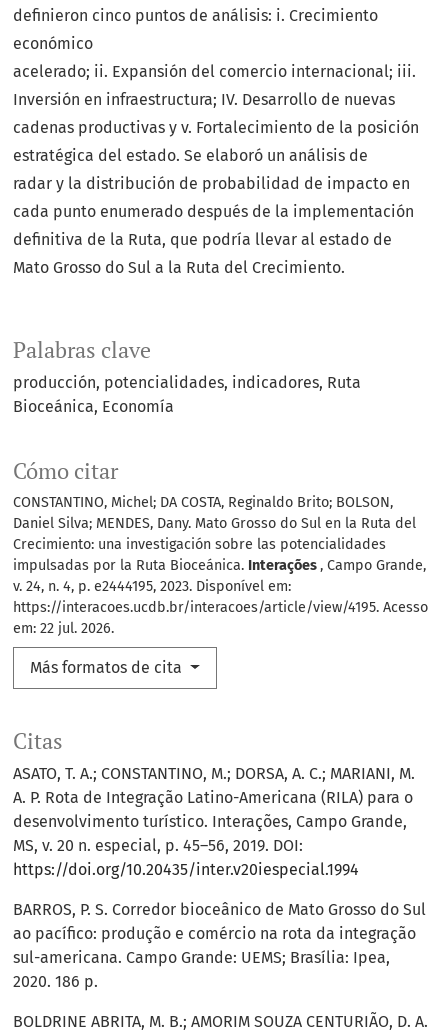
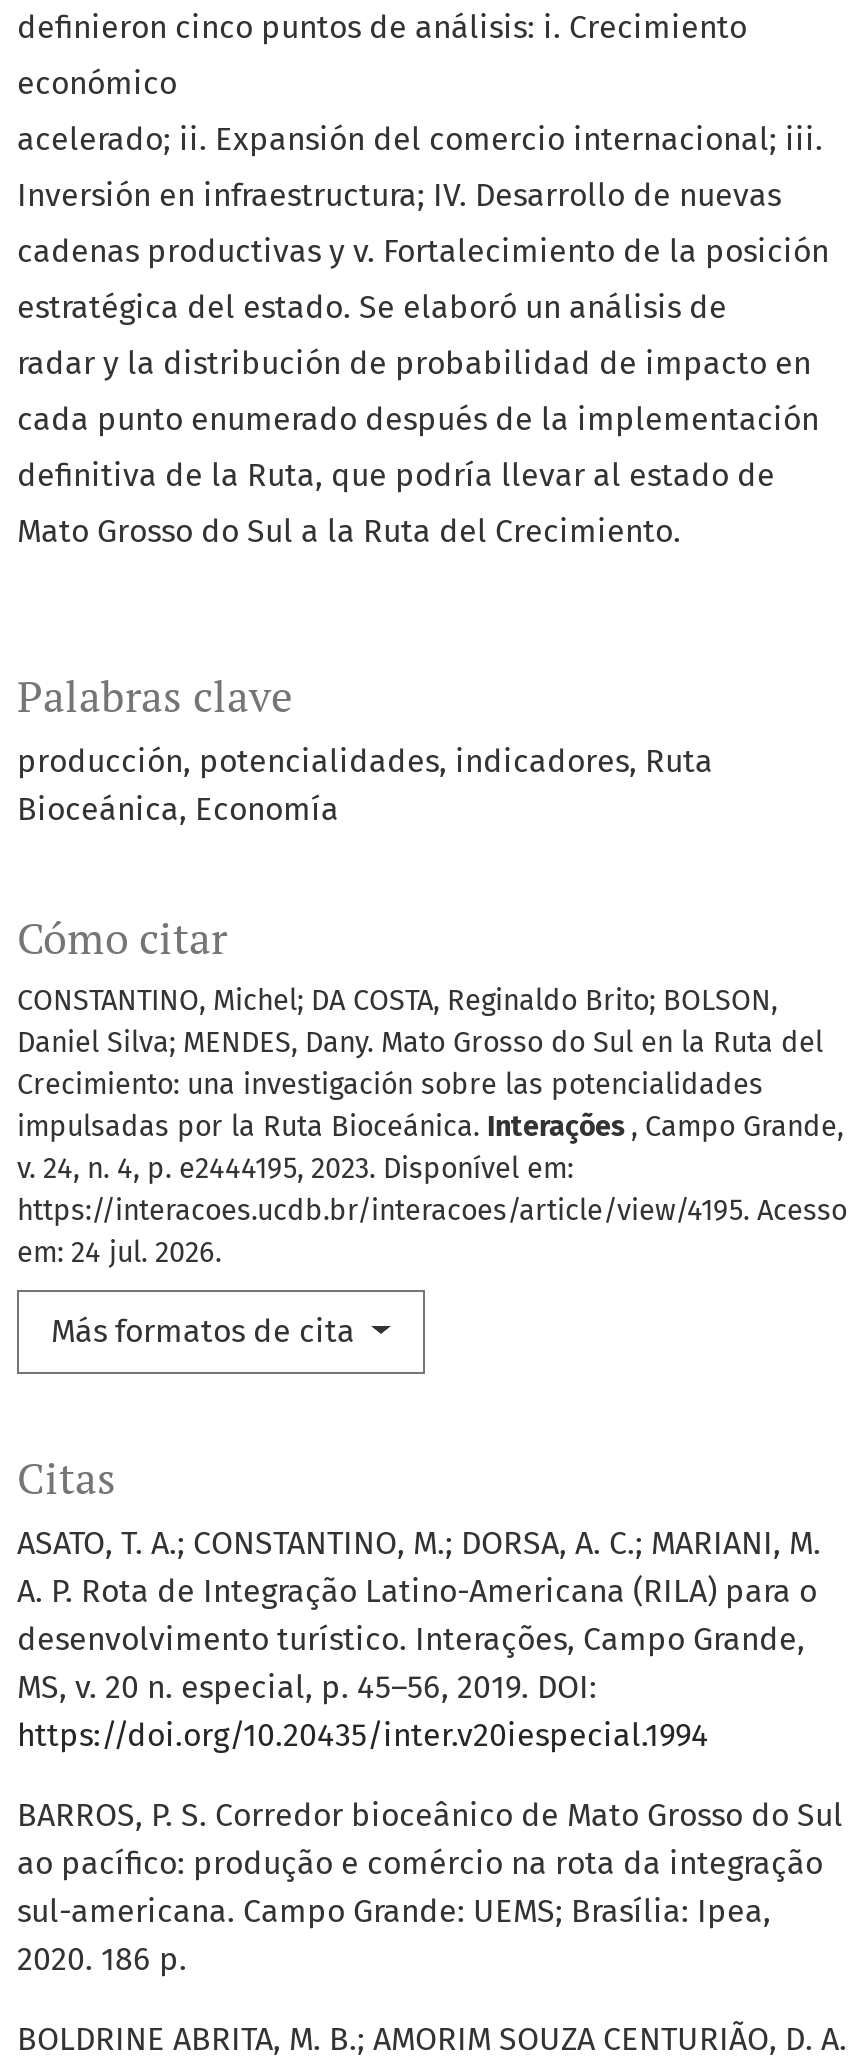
[13,620,114,637] em: 22 jul. 2026. -> [17,1237,221,1271] em: 24 jul. 2026.

